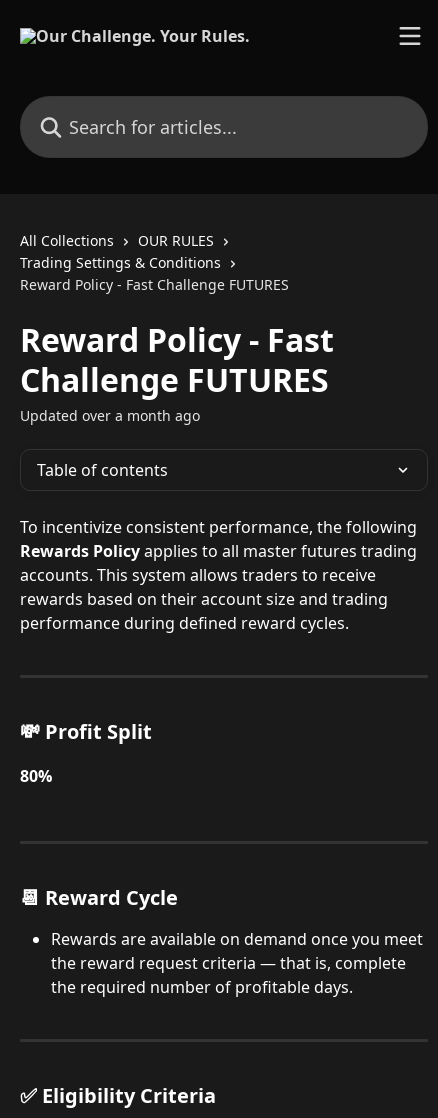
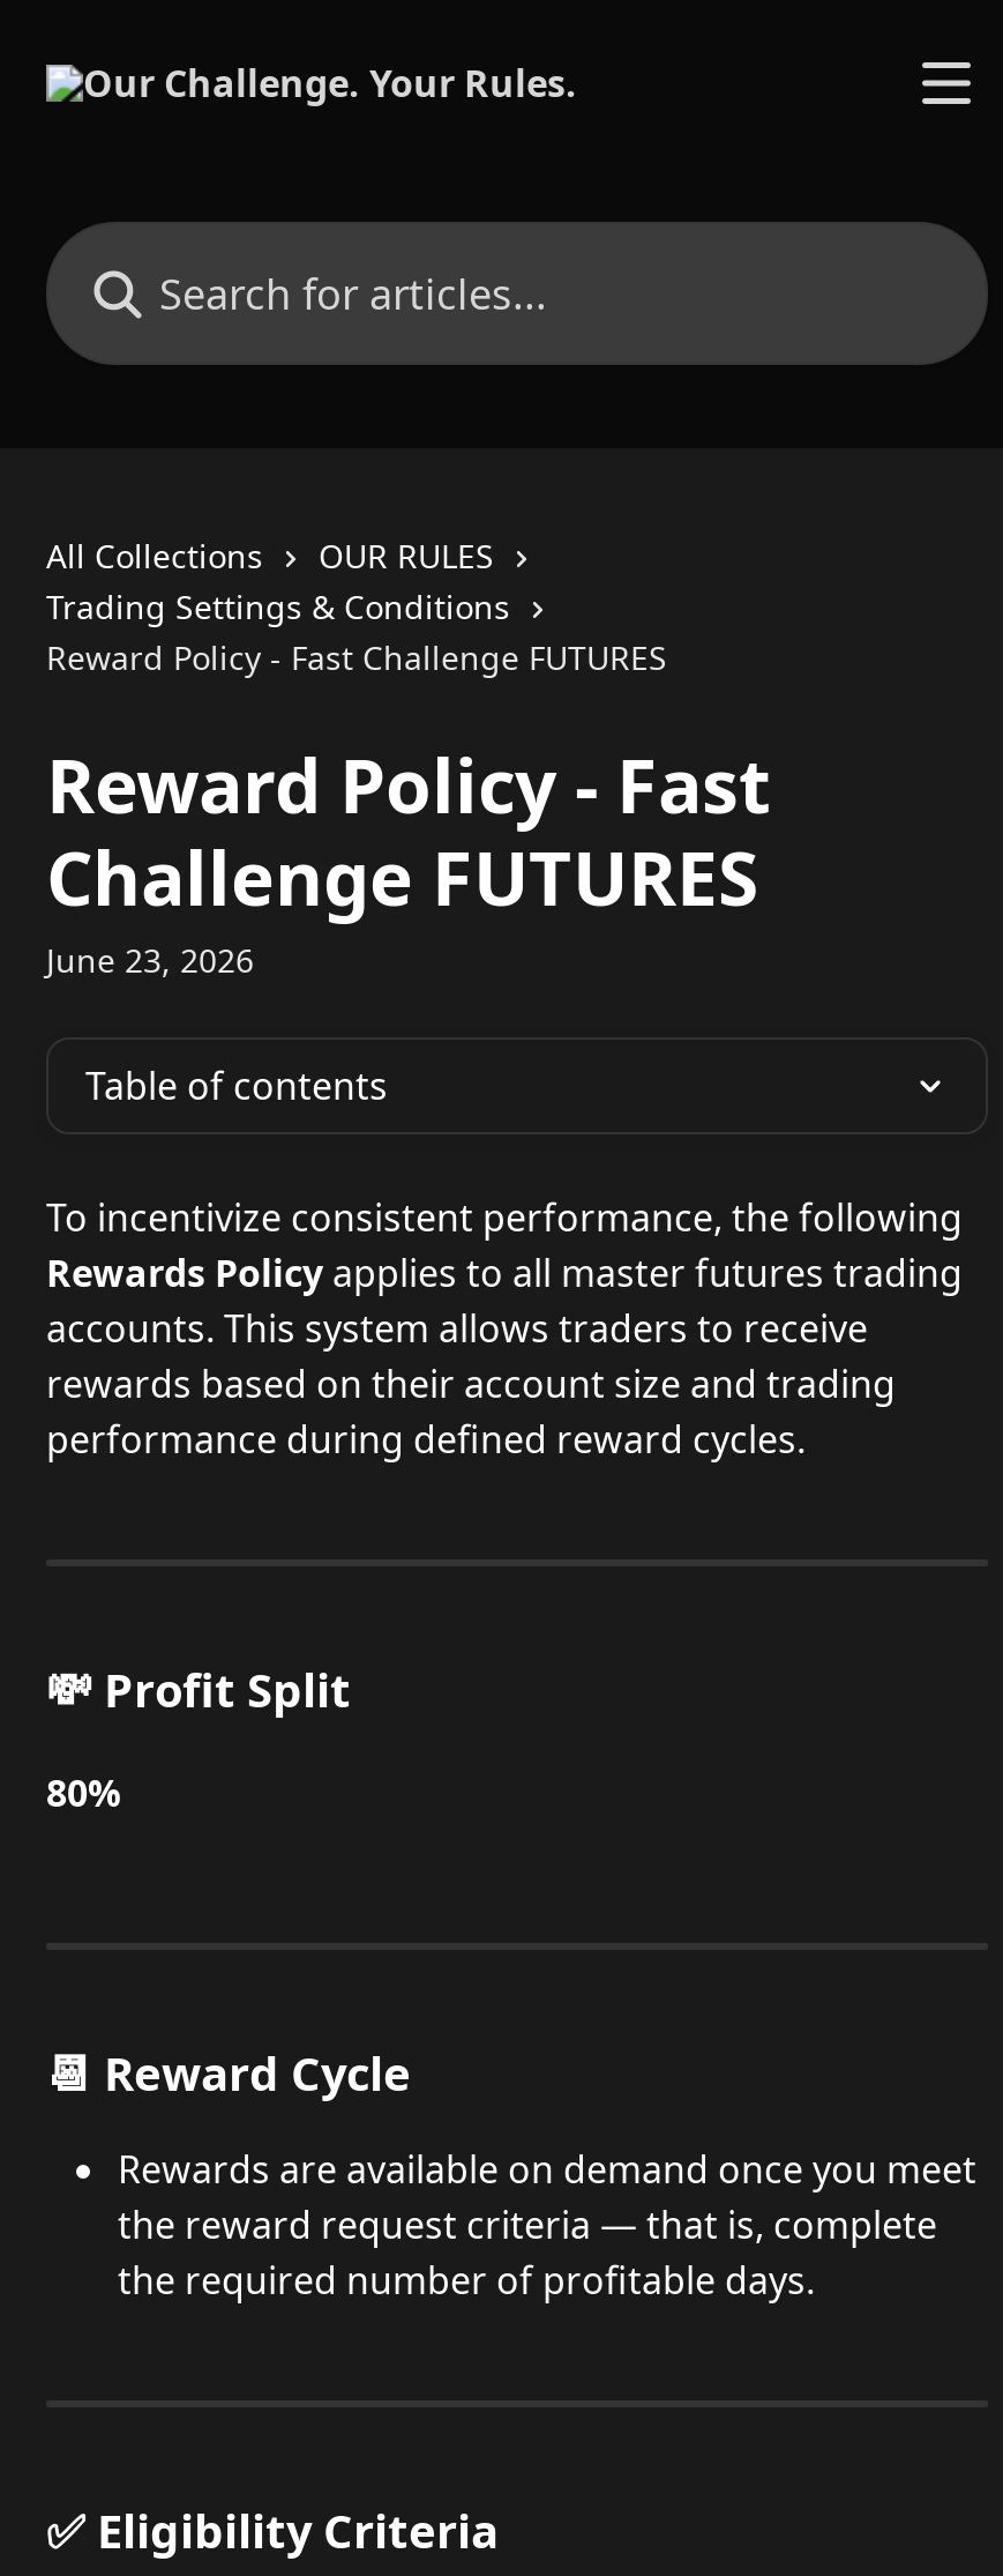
[20,406,200,425] Updated over a month ago -> [46,938,254,982] June 23, 2026

